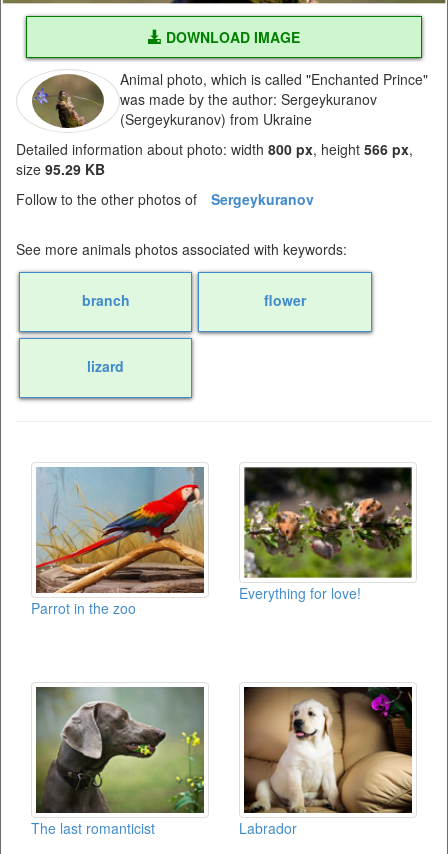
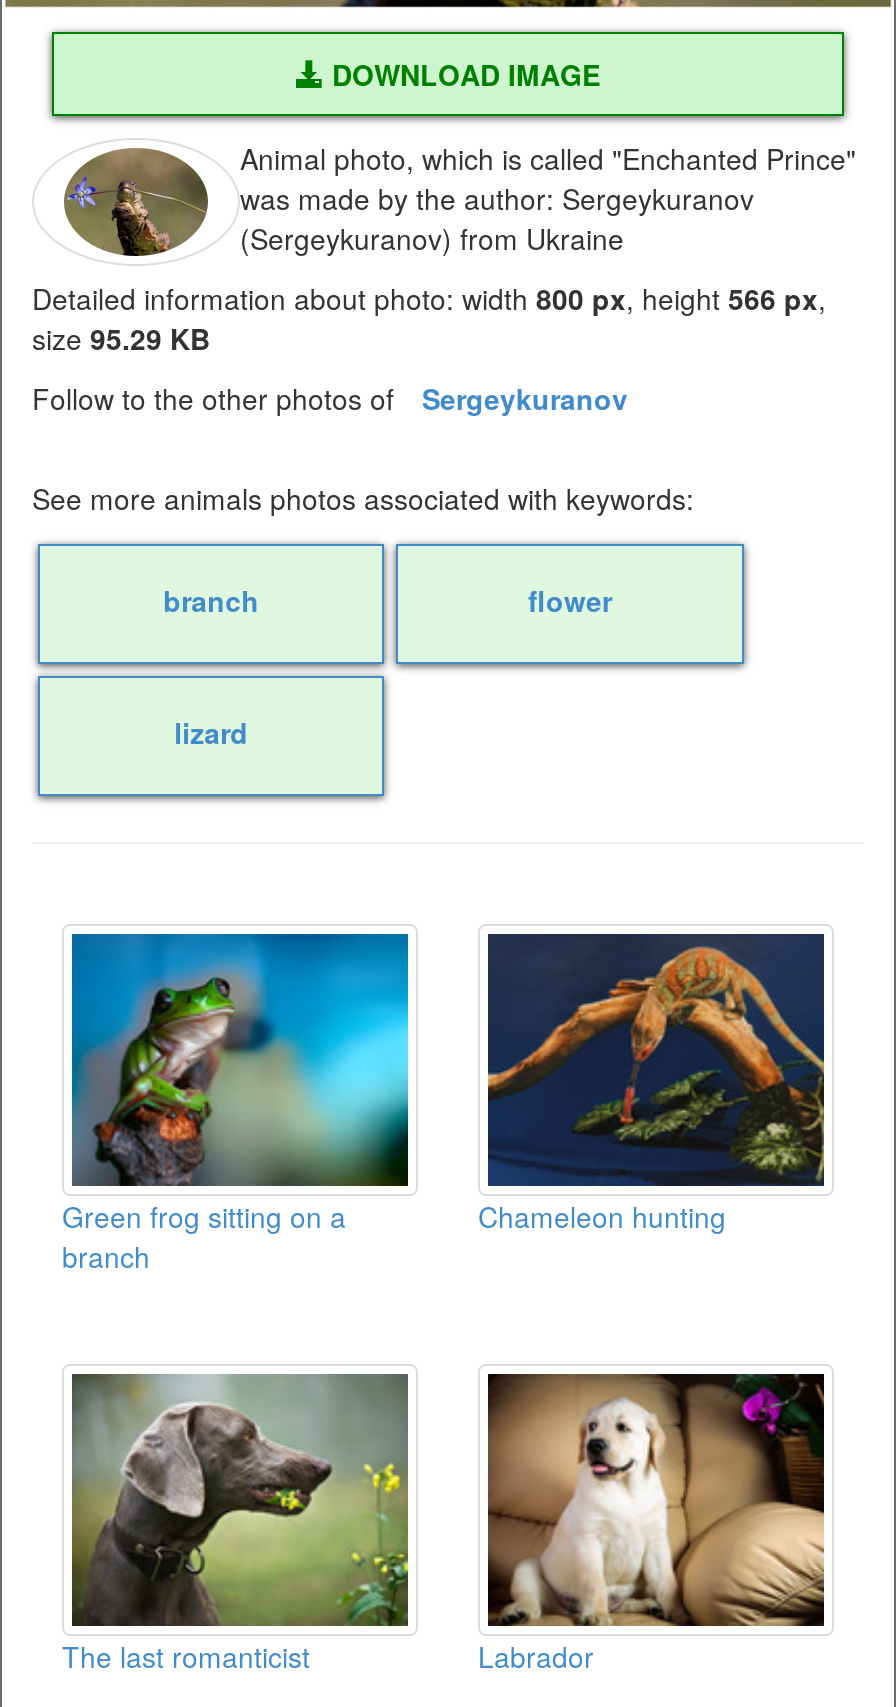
[31,466,205,617] [image] | Parrot in the zoo -> [62,932,410,1275] [image] | Green frog sitting on a | branch
[239,467,413,603] [image] | Everything for love! -> [478,934,826,1235] [image] | Chameleon hunting

